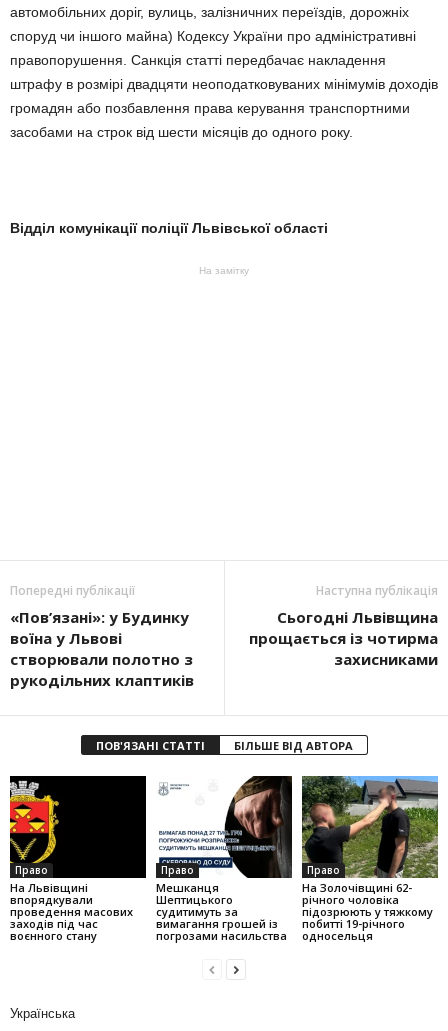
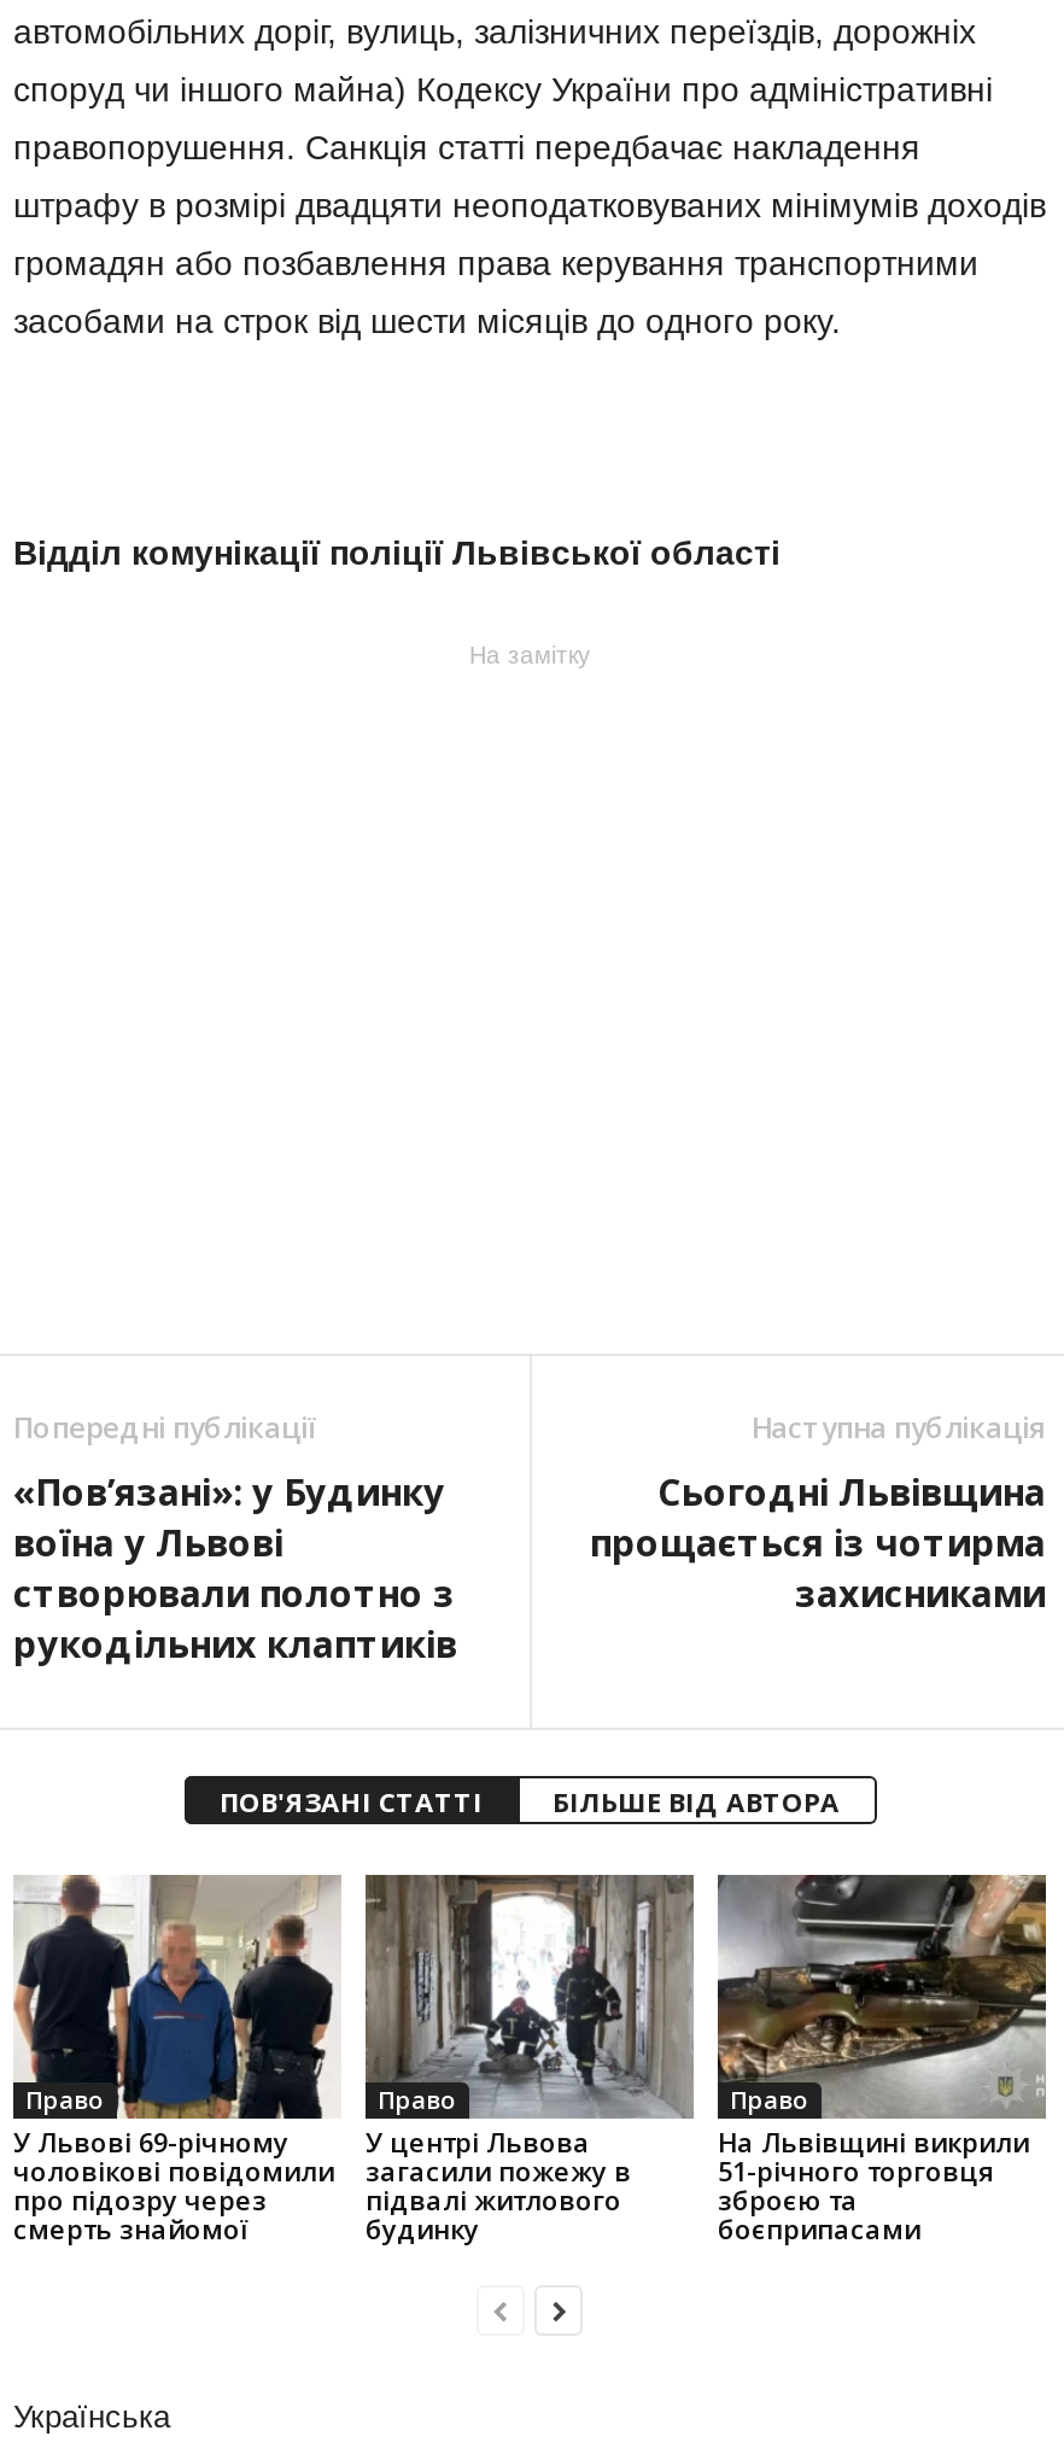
[9,775,147,943] [image] | На Львівщині | впорядкували | проведення масових | заходів під час | воєнного стану -> [13,1872,341,2247] [image] | У Львові 69-річному | чоловікові повідомили | про підозру через | смерть знайомої
[156,775,292,943] [image] | Мешканця | Шептицького | судитимуть за | вимагання грошей із | погрозами насильства -> [363,1872,696,2247] [image] | У центрі Львова | загасили пожежу в | підвалі житлового | будинку
[301,775,439,943] [image] | На Золочівщині 62- | річного чоловіка | підозрюють у тяжкому | побитті 19-річного | односельця -> [715,1872,1048,2247] [image] | На Львівщині викрили | 51-річного торговця | зброєю та | боєприпасами

